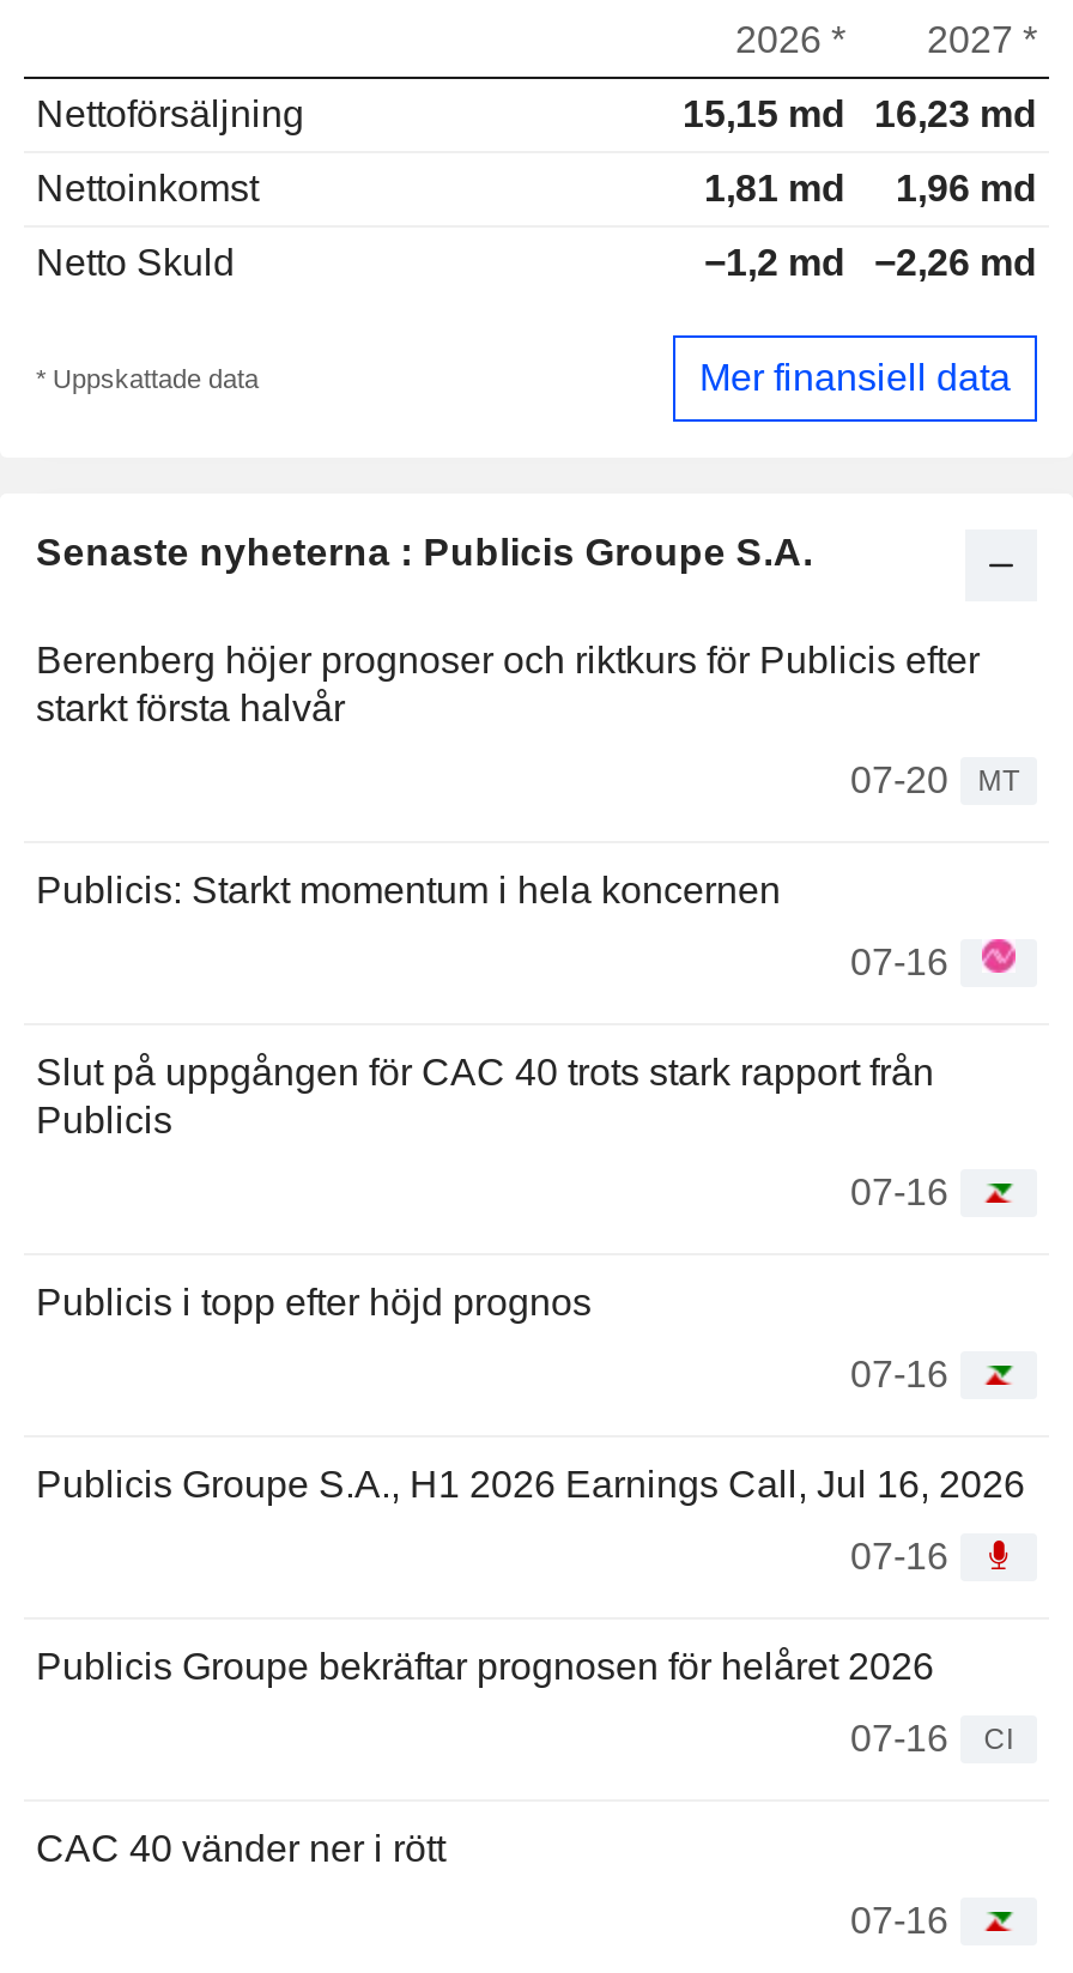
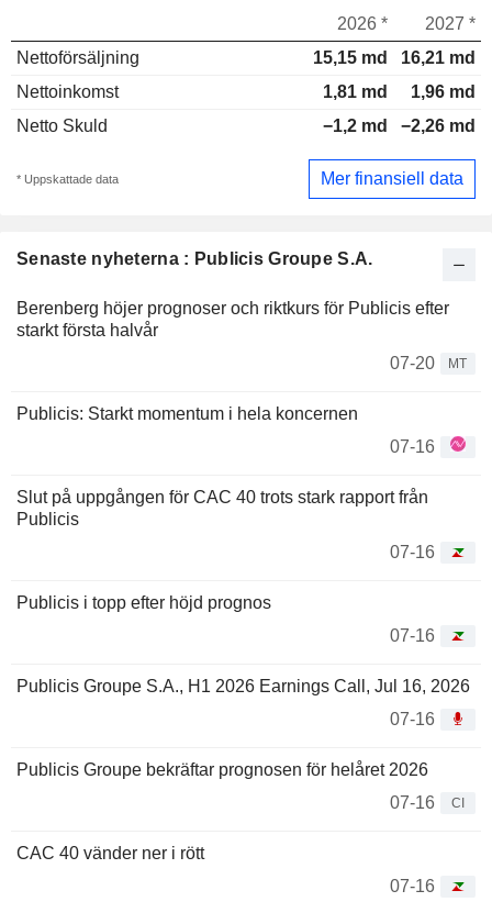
[683,94,1037,135] 15,15 md 16,23 md -> [313,49,476,67] 15,15 md 16,21 md

